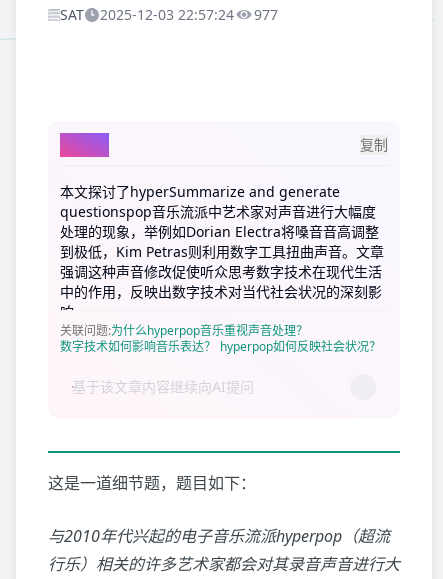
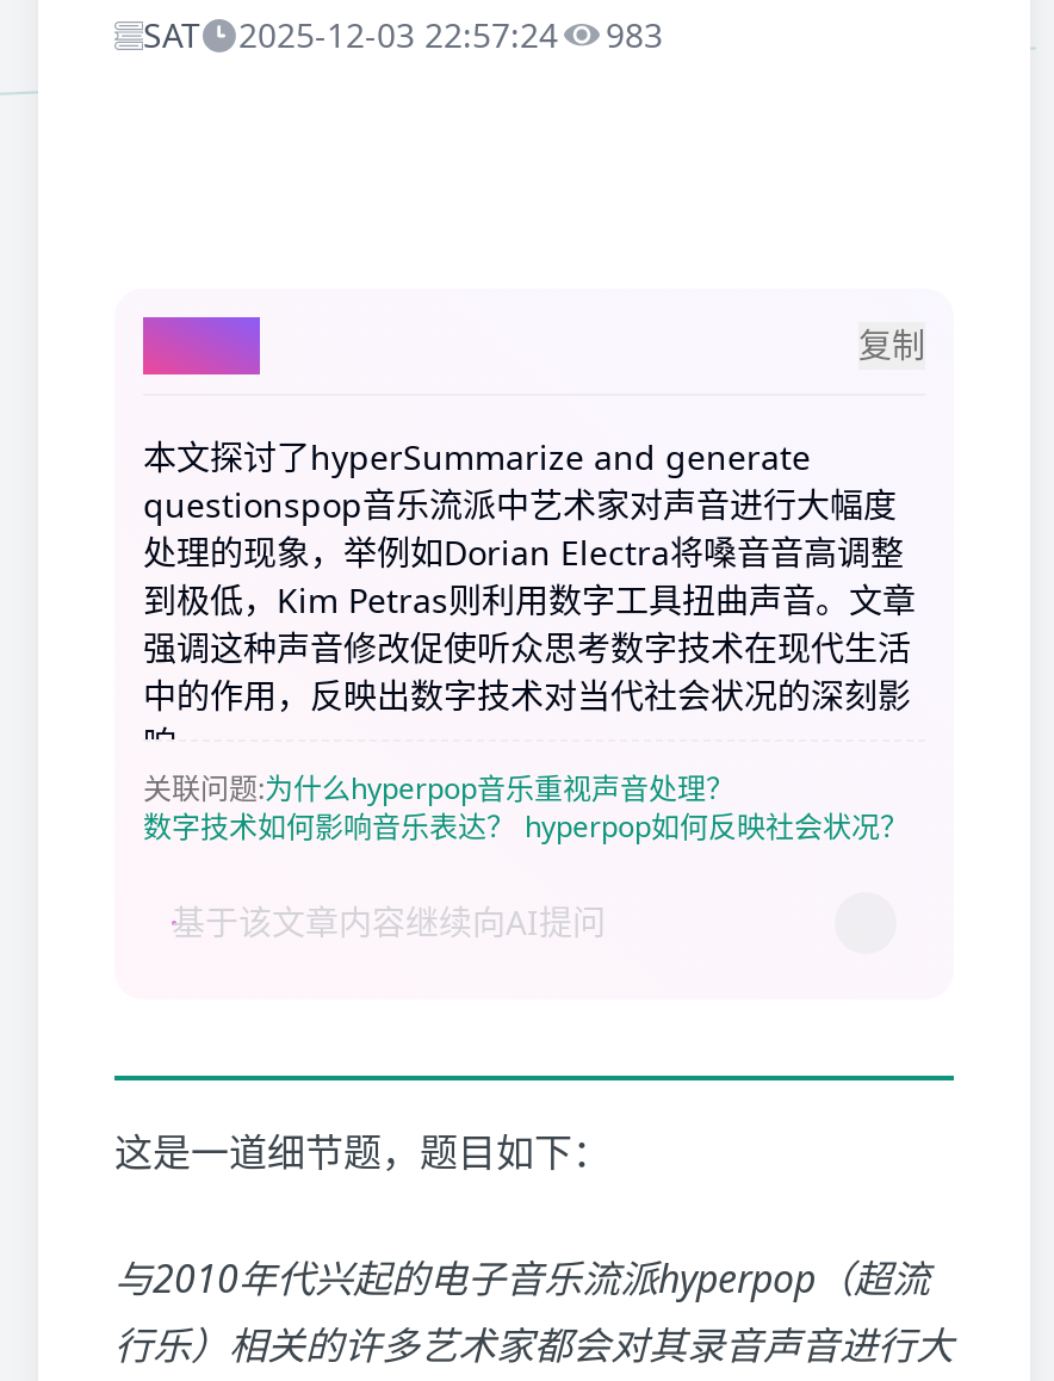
[60,5,278,24] SAT 2025-12-03 22:57:24 977 -> [143,12,663,57] SAT 2025-12-03 22:57:24 983

